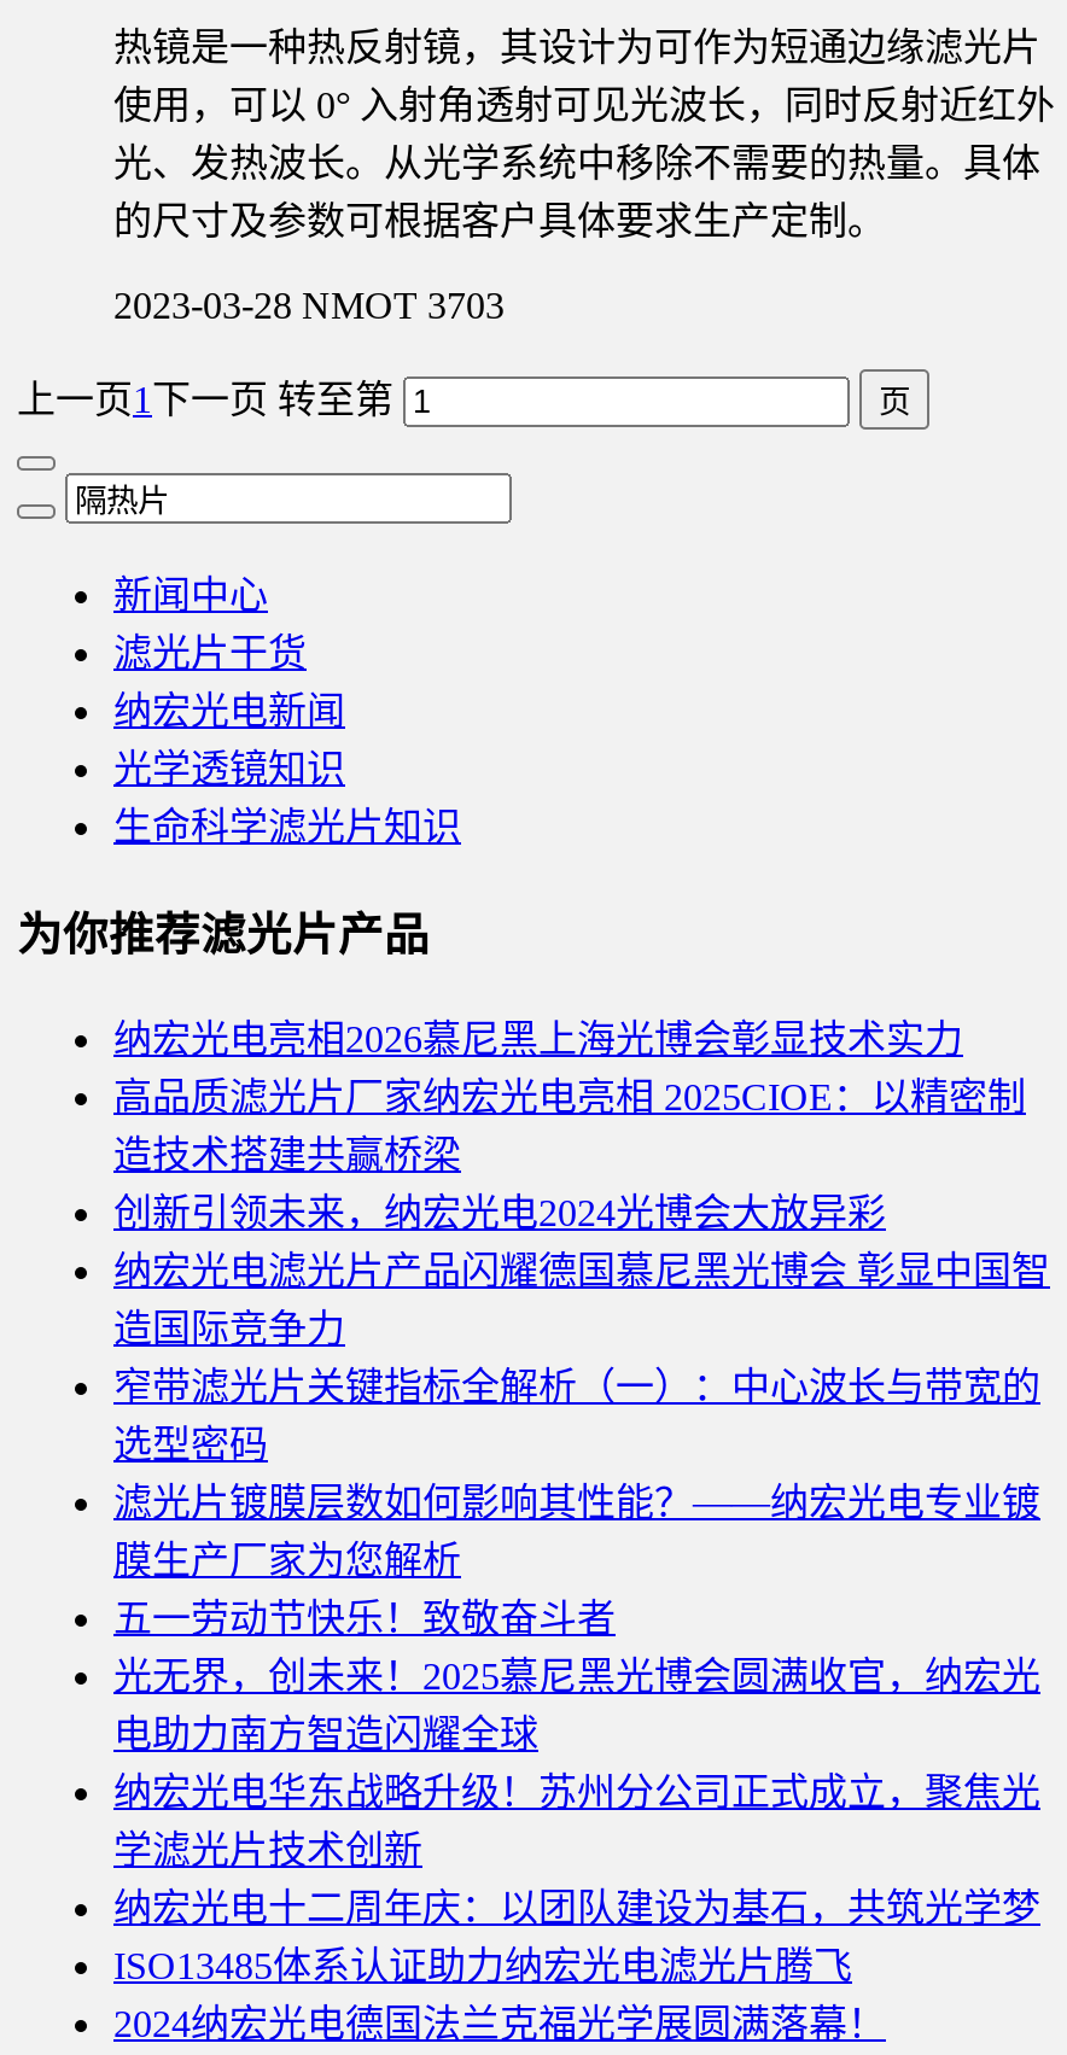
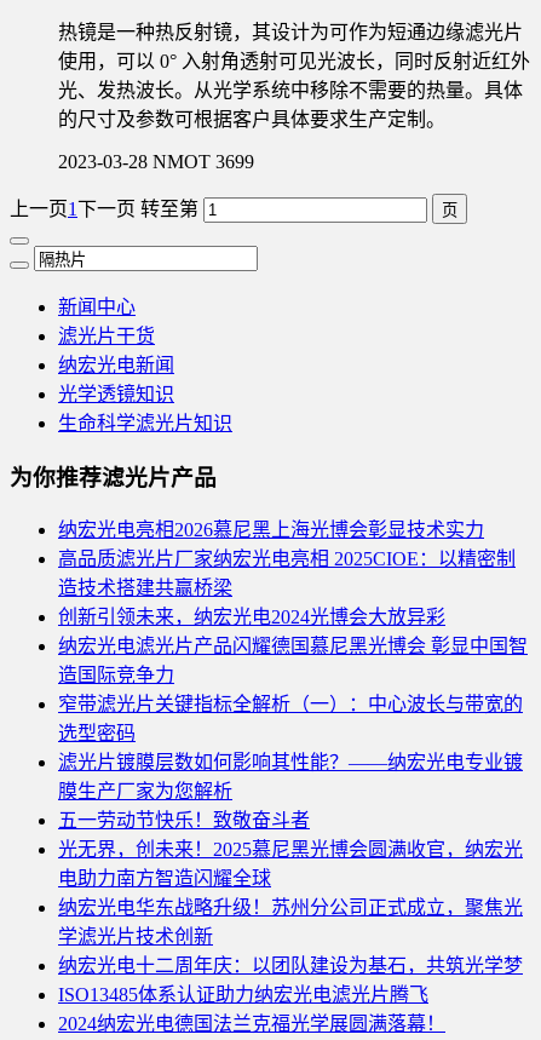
[113,284,505,325] 2023-03-28 NMOT 3703 -> [58,151,254,172] 2023-03-28 NMOT 3699

